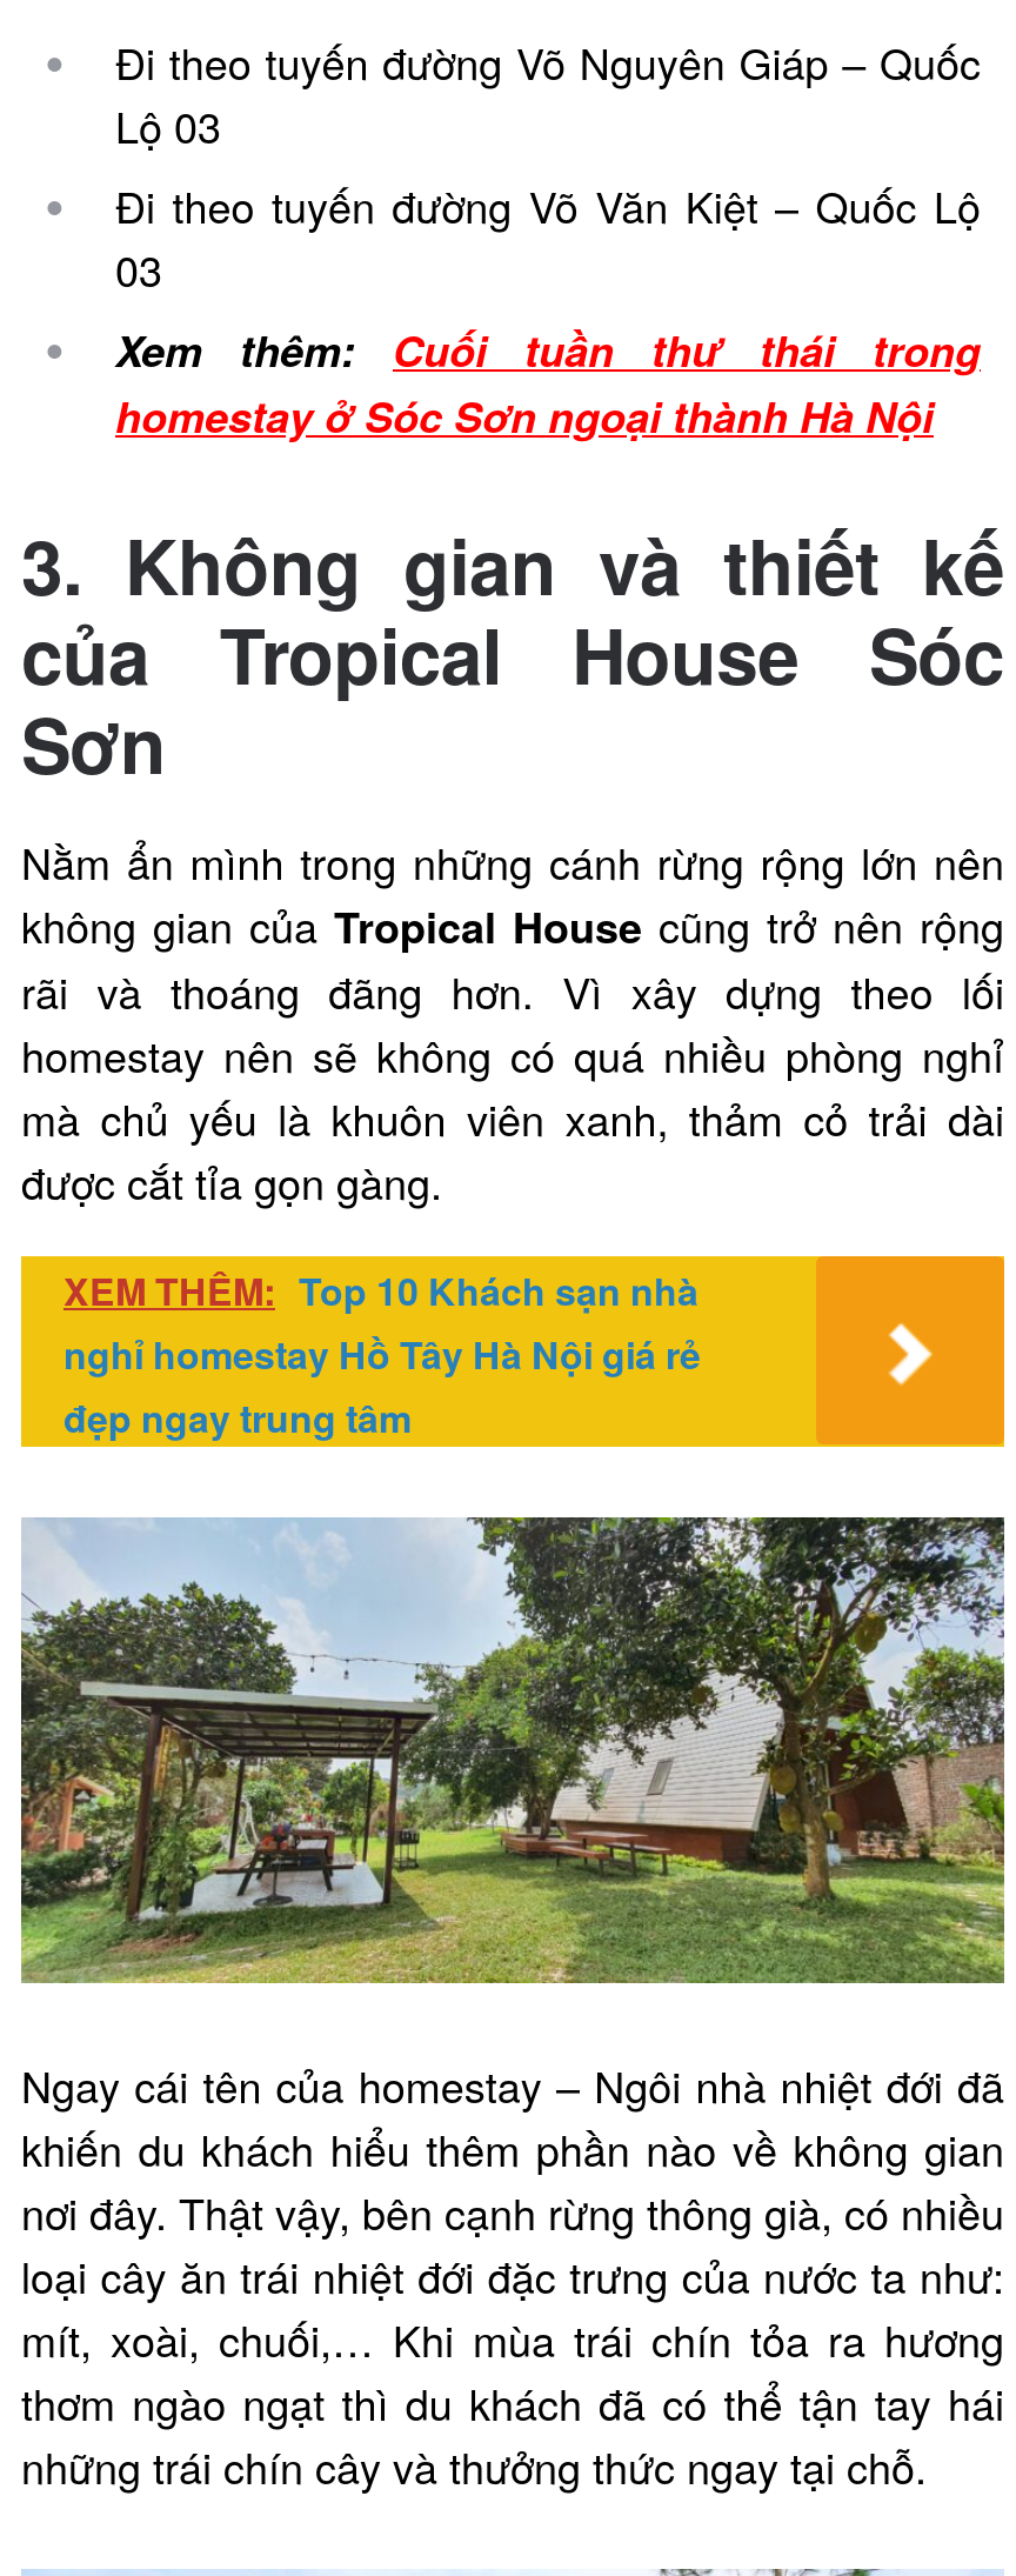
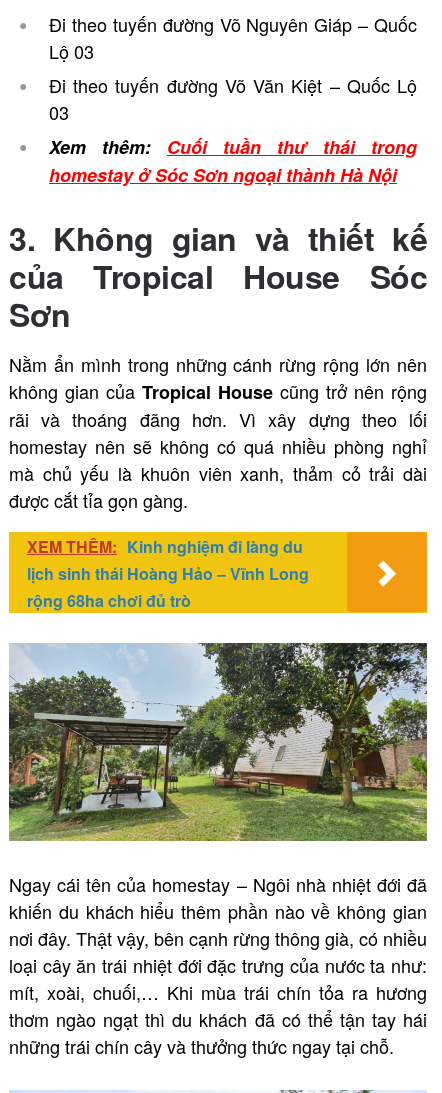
[63,1264,701,1445] XEM THÊM: Top 10 Khách sạn nhà | nghỉ homestay Hồ Tây Hà Nội giá rẻ | đẹp ngay trung tâm -> [27,535,309,612] XEM THÊM: Kinh nghiệm đi làng du | lịch sinh thái Hoàng Hảo – Vĩnh Long | rộng 68ha chơi đủ trò

